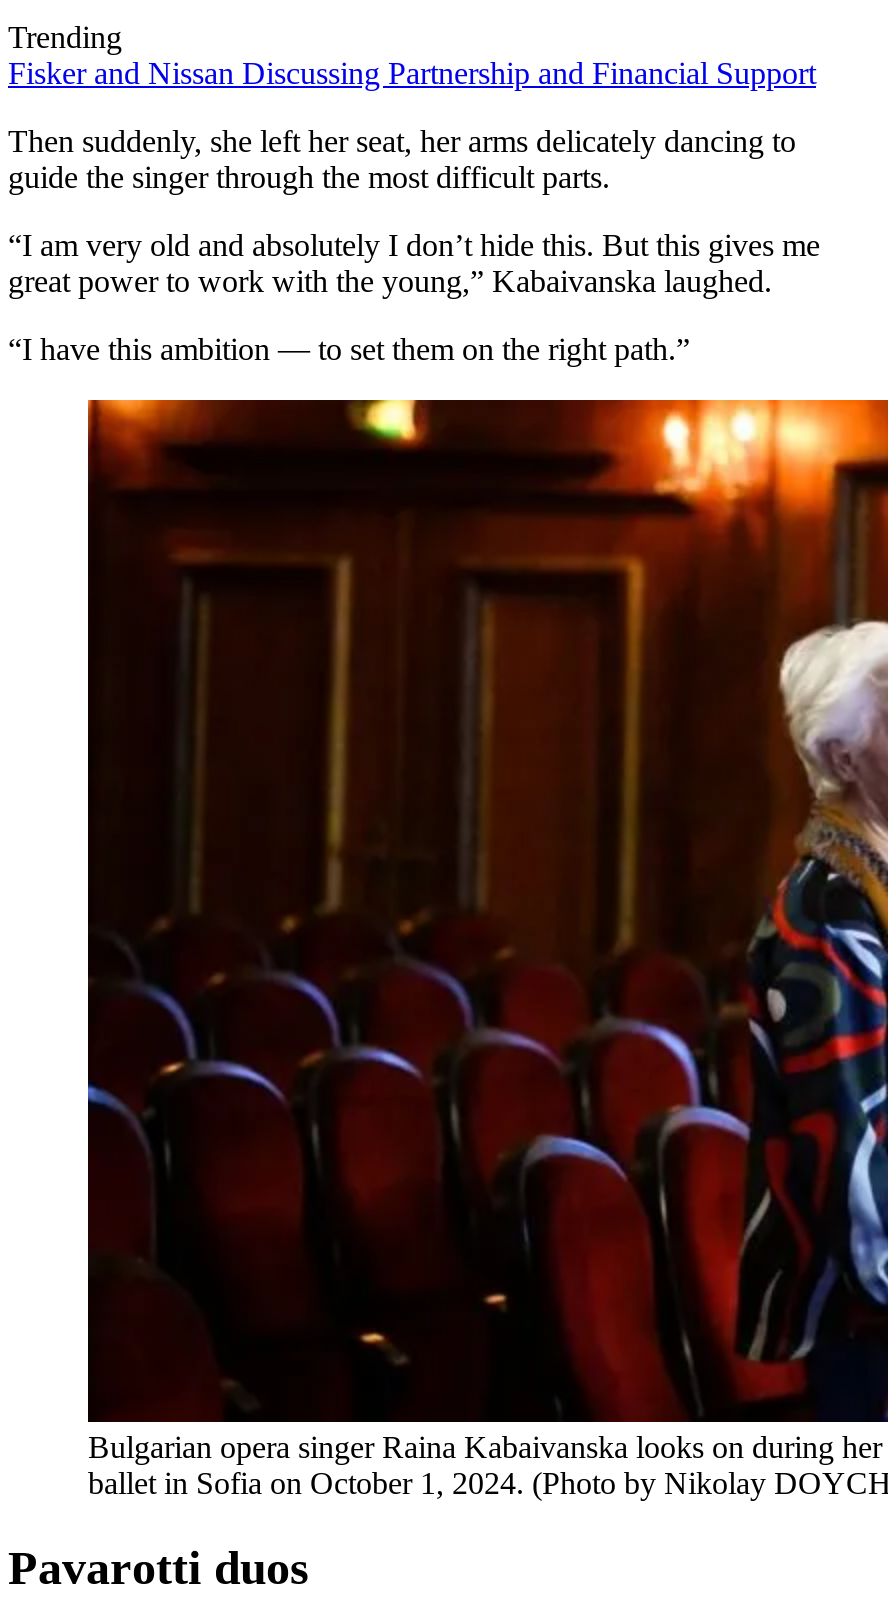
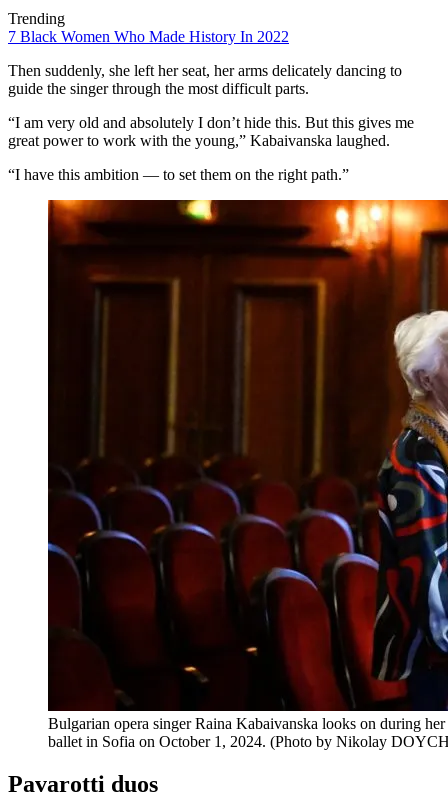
[8,55,816,89] Fisker and Nissan Discussing Partnership and Financial Support -> [8,28,289,45] 7 Black Women Who Made History In 2022

